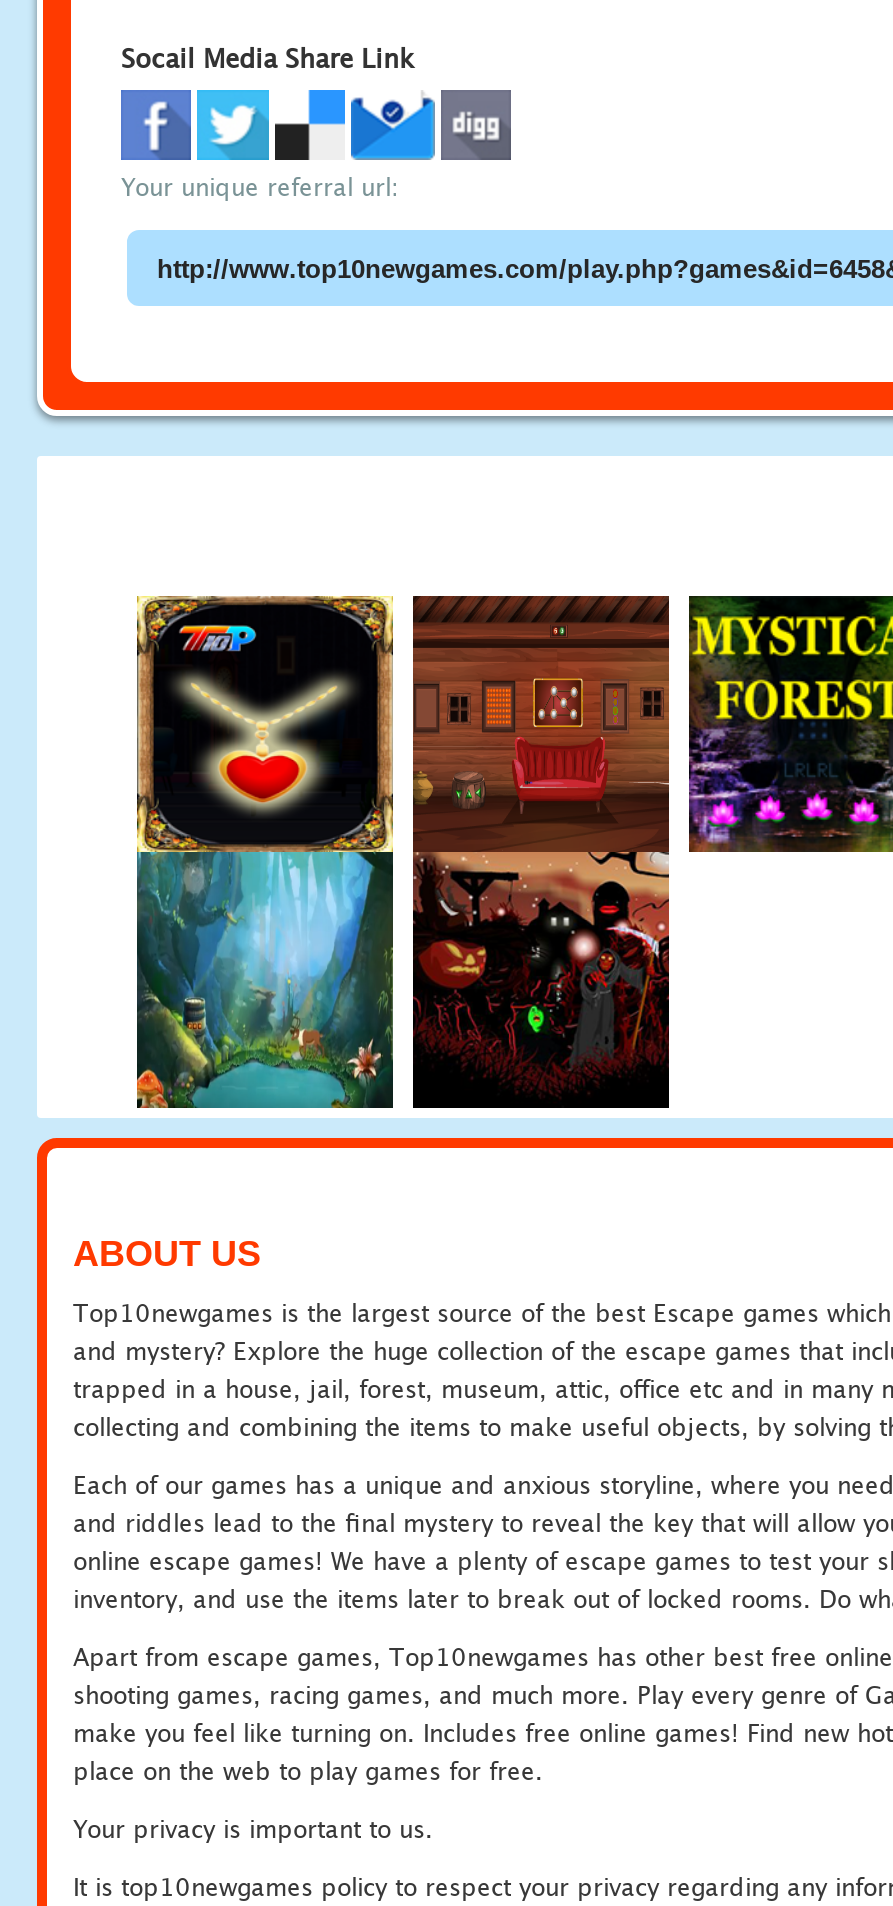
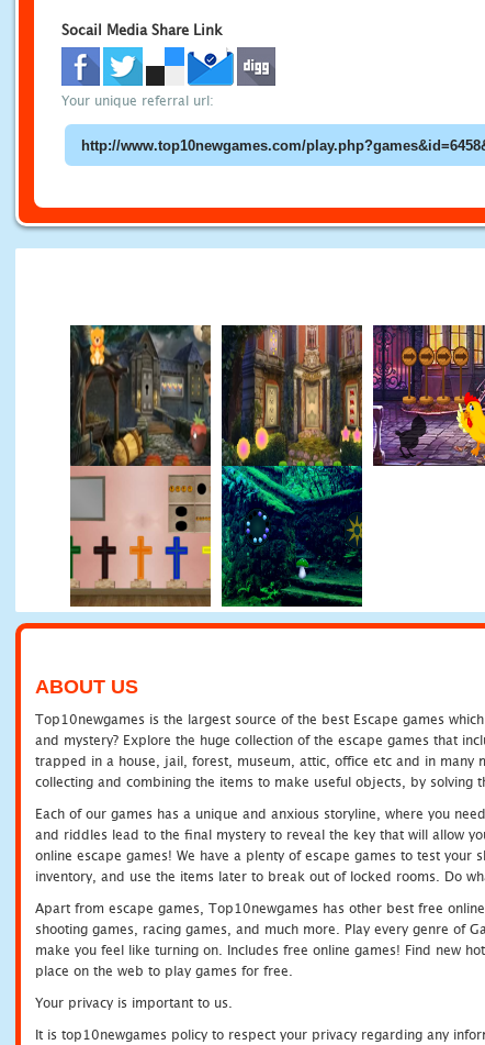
[135,594,395,1110] [image] -> [69,324,212,608] [image]
[411,594,671,1110] [image] -> [221,324,363,608] [image]
[687,594,887,852] [image] -> [372,324,482,466] [image]

